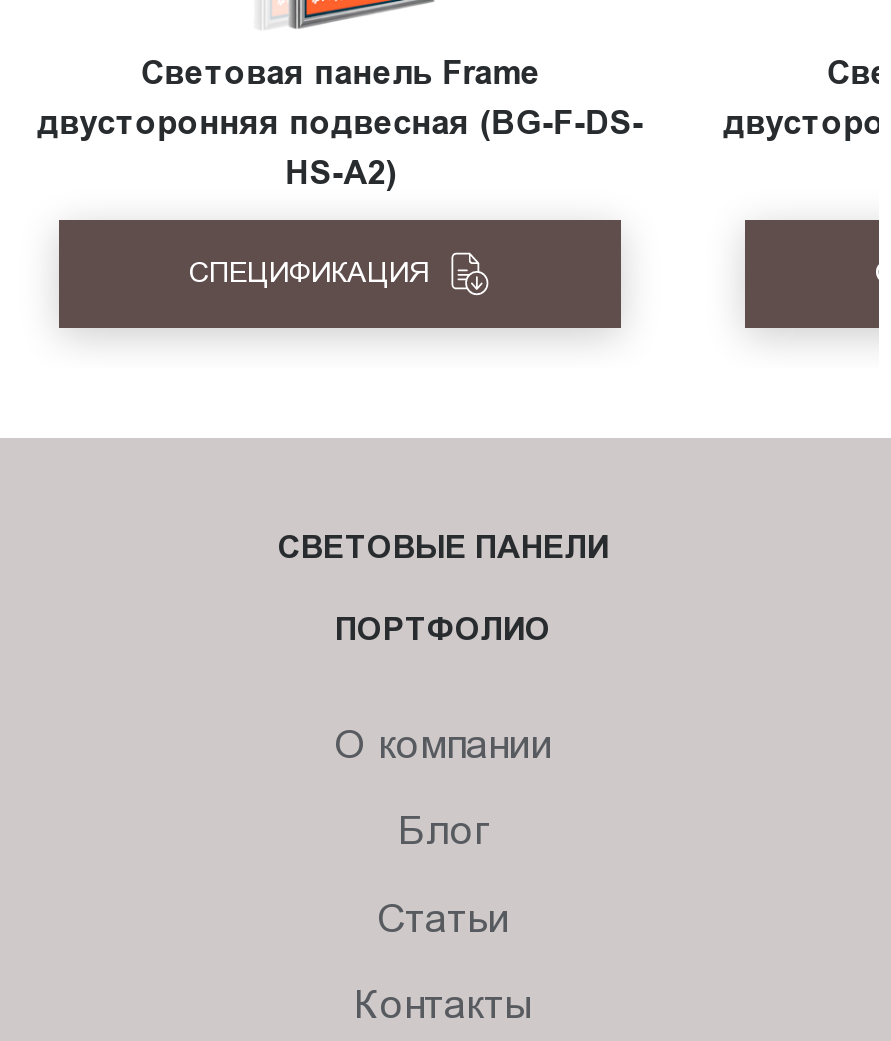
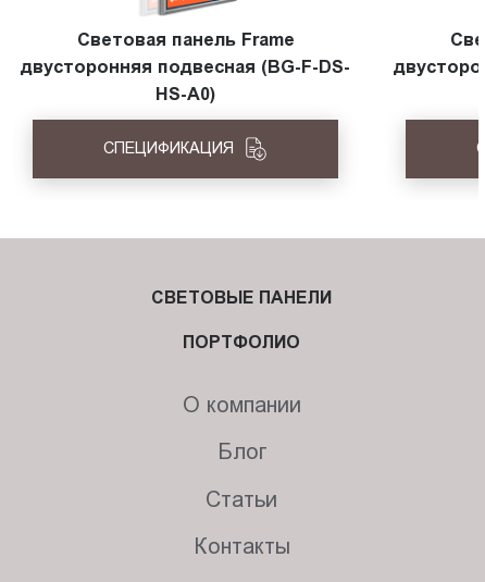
[285,153,395,189] HS-A2) -> [156,83,216,103] HS-A0)

